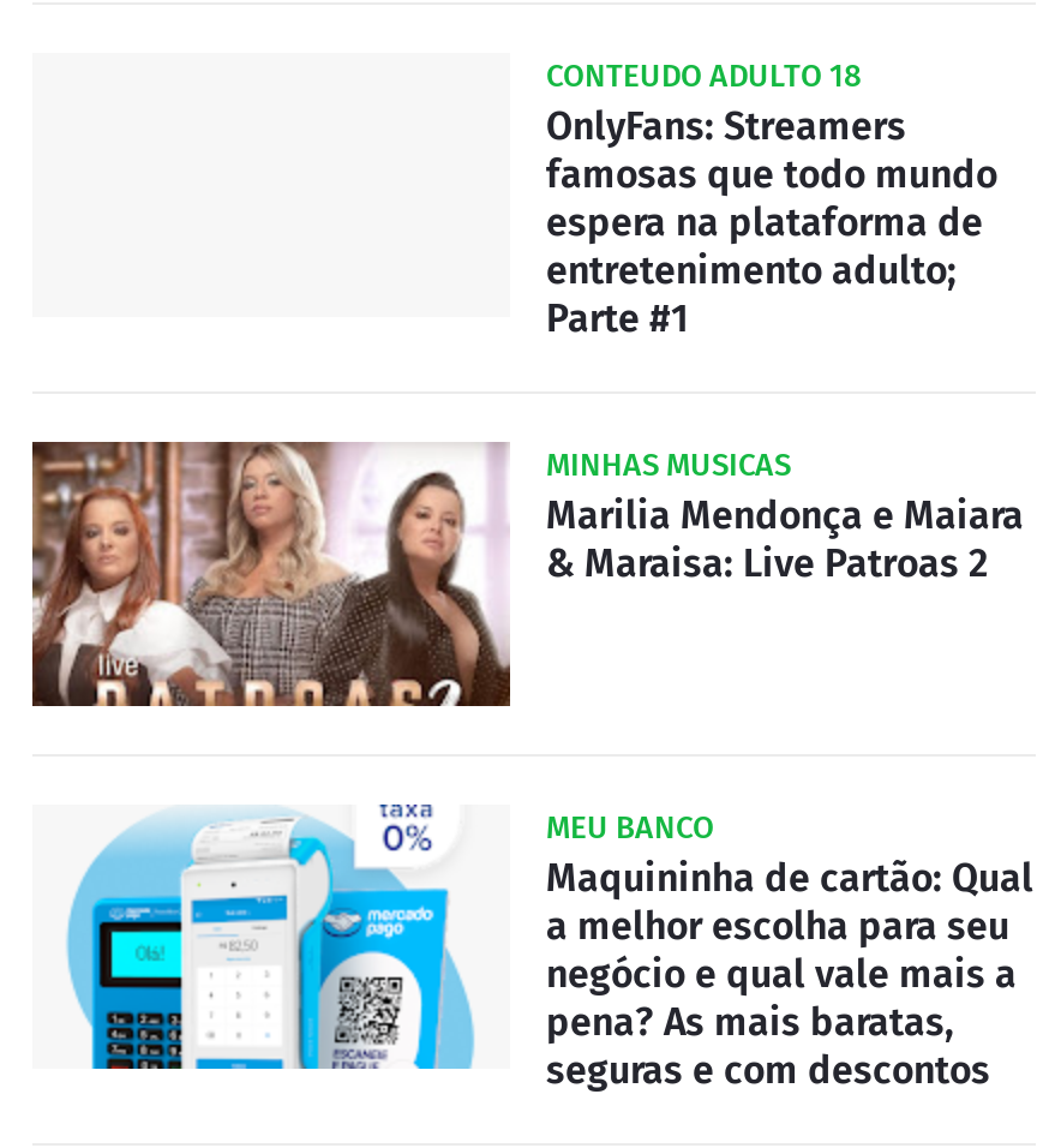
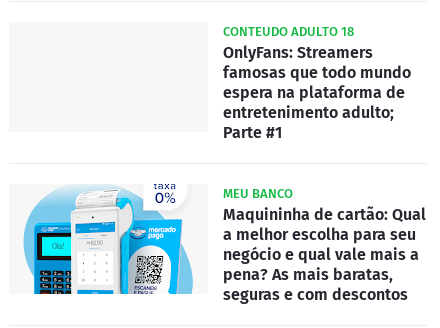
[30,440,1024,708] [image] | MINHAS MUSICAS | Marilia Mendonça e Maiara | & Maraisa: Live Patroas 2 -> none

